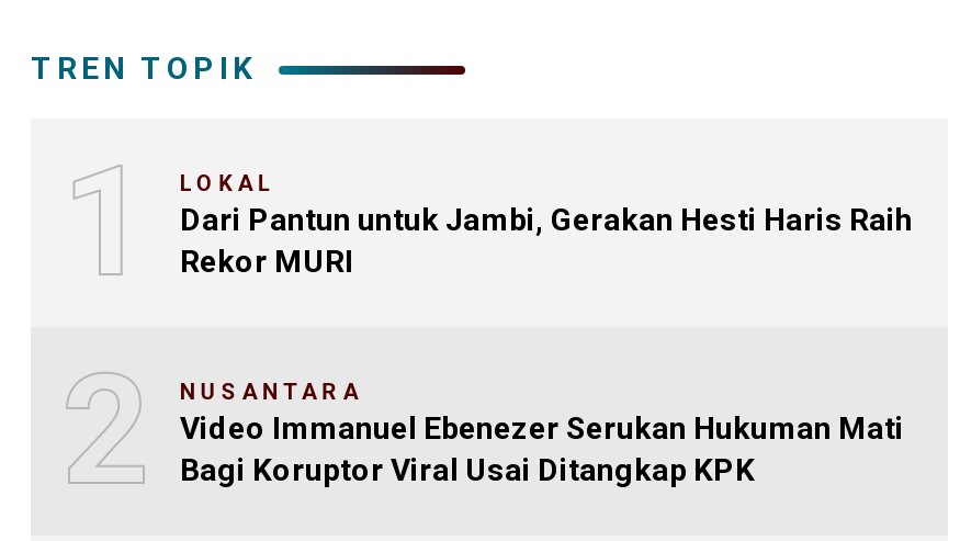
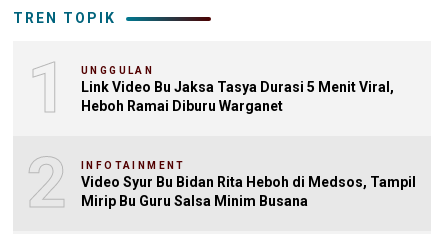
[180,172,913,280] LOKAL | Dari Pantun untuk Jambi, Gerakan Hesti Haris Raih | Rekor MURI -> [81,65,394,114] UNGGULAN | Link Video Bu Jaksa Tasya Durasi 5 Menit Viral, | Heboh Ramai Diburu Warganet
[180,381,904,488] NUSANTARA | Video Immanuel Ebenezer Serukan Hukuman Mati | Bagi Koruptor Viral Usai Ditangkap KPK -> [81,160,416,209] INFOTAINMENT | Video Syur Bu Bidan Rita Heboh di Medsos, Tampil | Mirip Bu Guru Salsa Minim Busana

